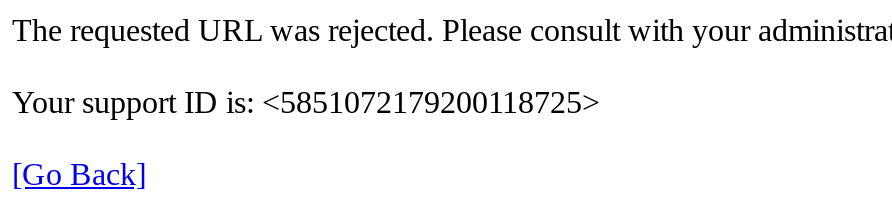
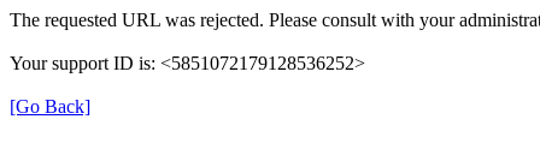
[12,85,600,119] Your support ID is: <5851072179200118725> -> [10,53,365,73] Your support ID is: <5851072179128536252>

